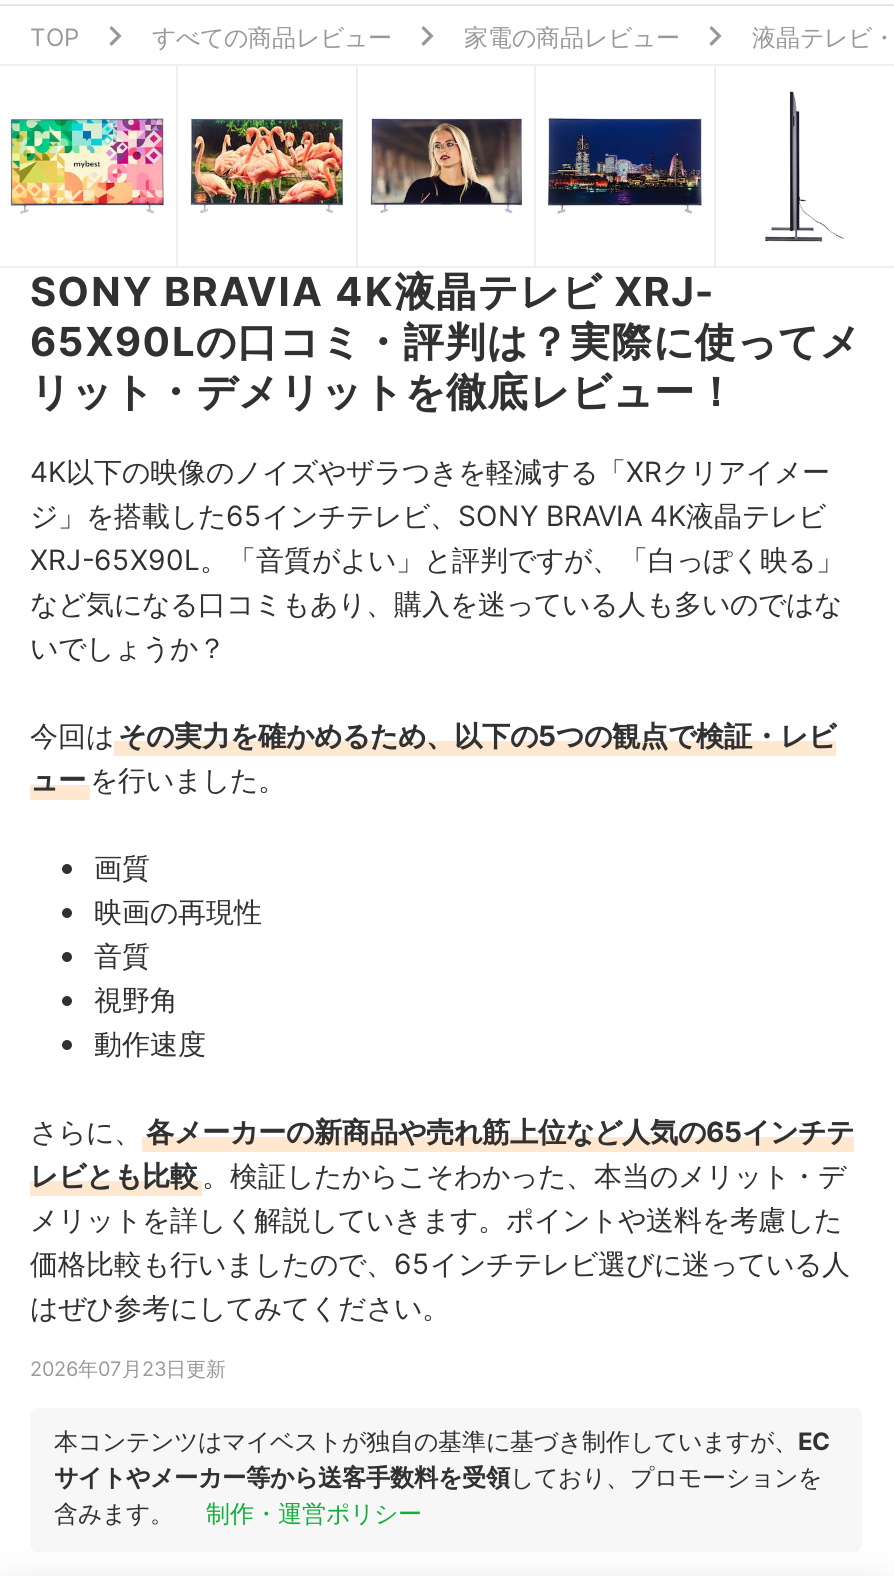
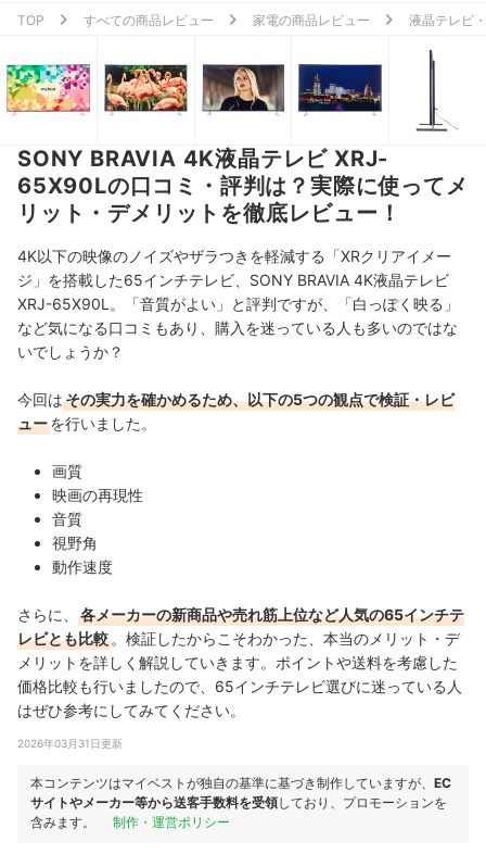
[30,1356,226,1380] 2026年07月23日更新 -> [17,737,123,750] 2026年03月31日更新

